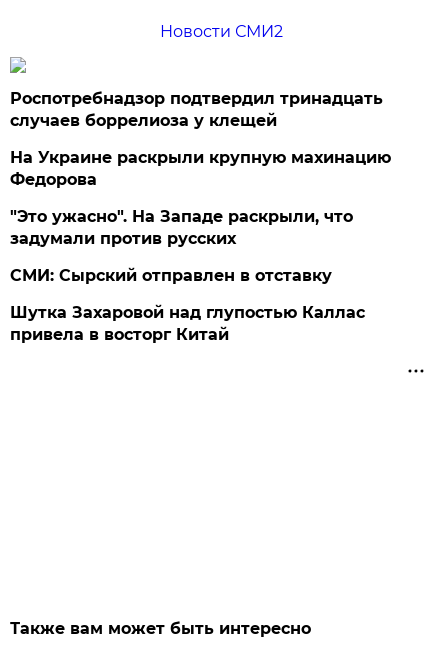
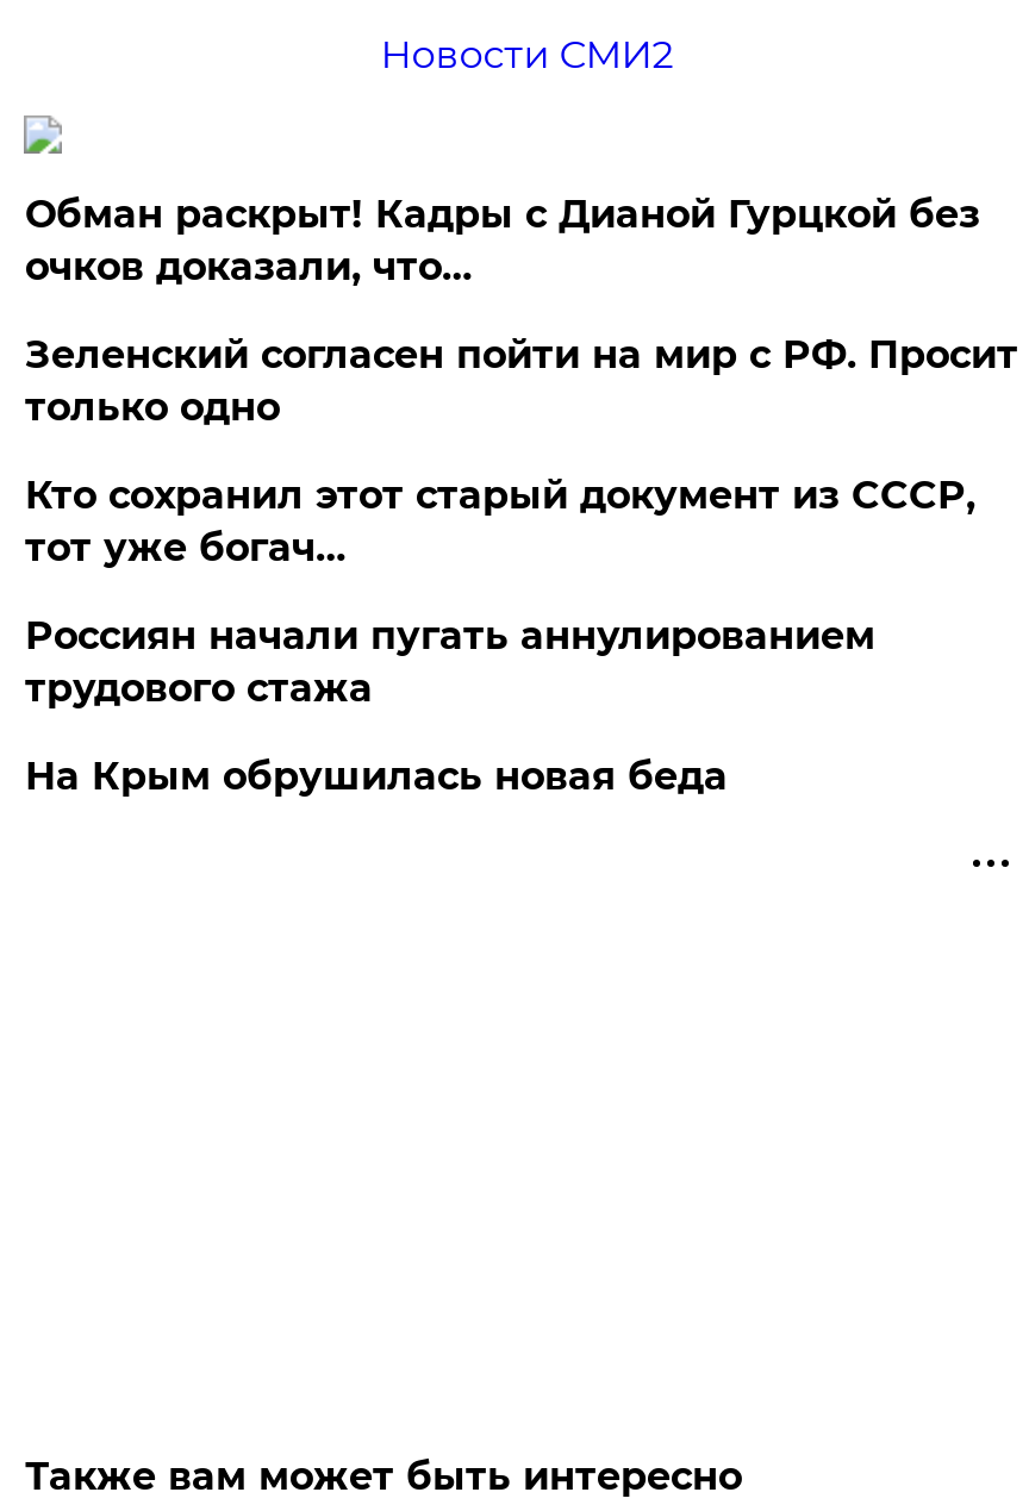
[10,89,383,130] Роспотребнадзор подтвердил тринадцать | случаев боррелиоза у клещей -> [25,192,980,290] Обман раскрыт! Кадры с Дианой Гурцкой без | очков доказали, что…
[10,148,391,189] На Украине раскрыли крупную махинацию | Федорова -> [25,333,1018,431] Зеленский согласен пойти на мир с РФ. Просит | только одно
[10,207,353,248] "Это ужасно". На Западе раскрыли, что | задумали против русских -> [25,473,975,571] Кто сохранил этот старый документ из СССР, | тот уже богач…
[10,266,332,285] СМИ: Сырский отправлен в отставку -> [25,614,875,712] Россиян начали пугать аннулированием | трудового стажа
[10,303,365,344] Шутка Захаровой над глупостью Каллас | привела в восторг Китай -> [25,754,727,800] На Крым обрушилась новая беда

